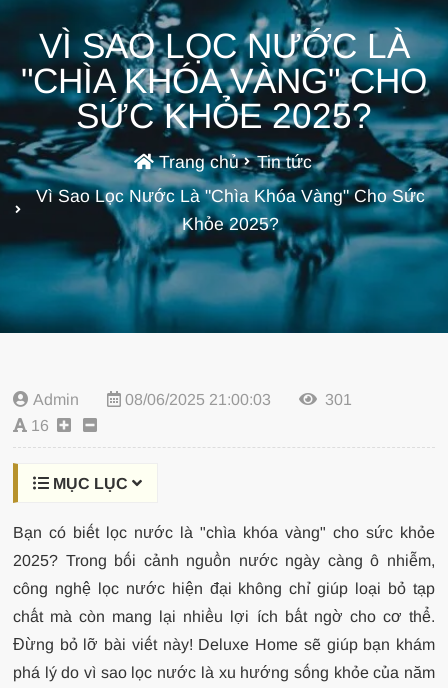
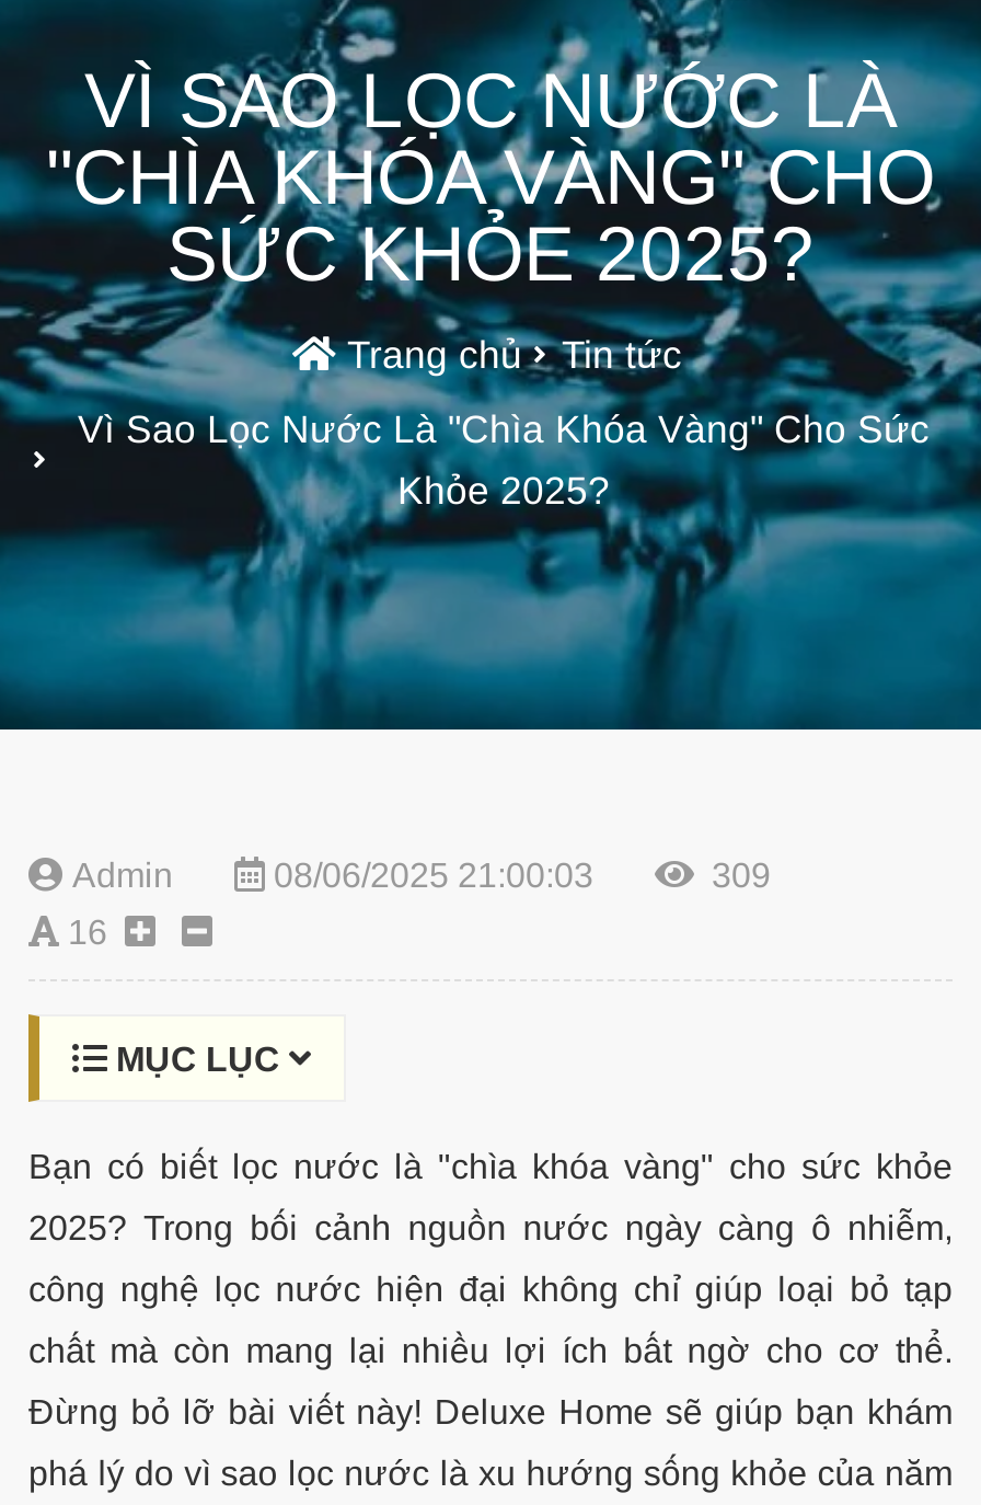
[325,391,352,408] 301 -> [712,857,771,894] 309

